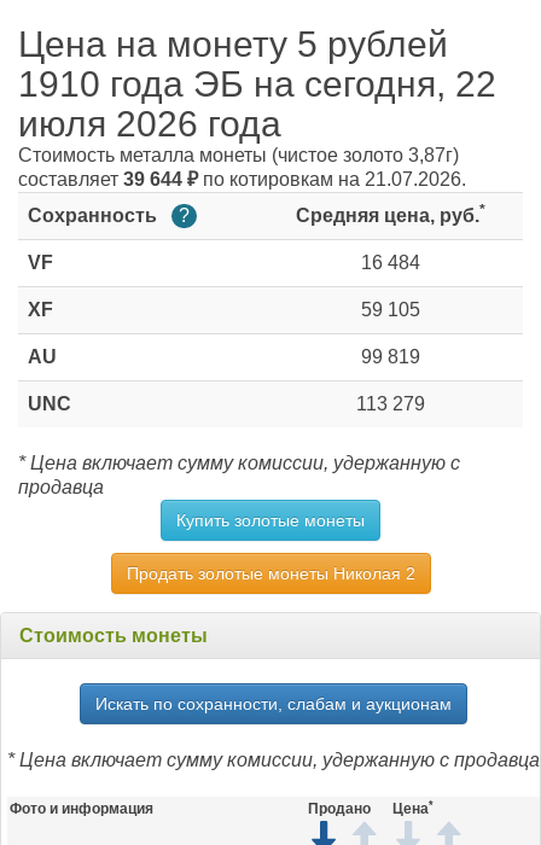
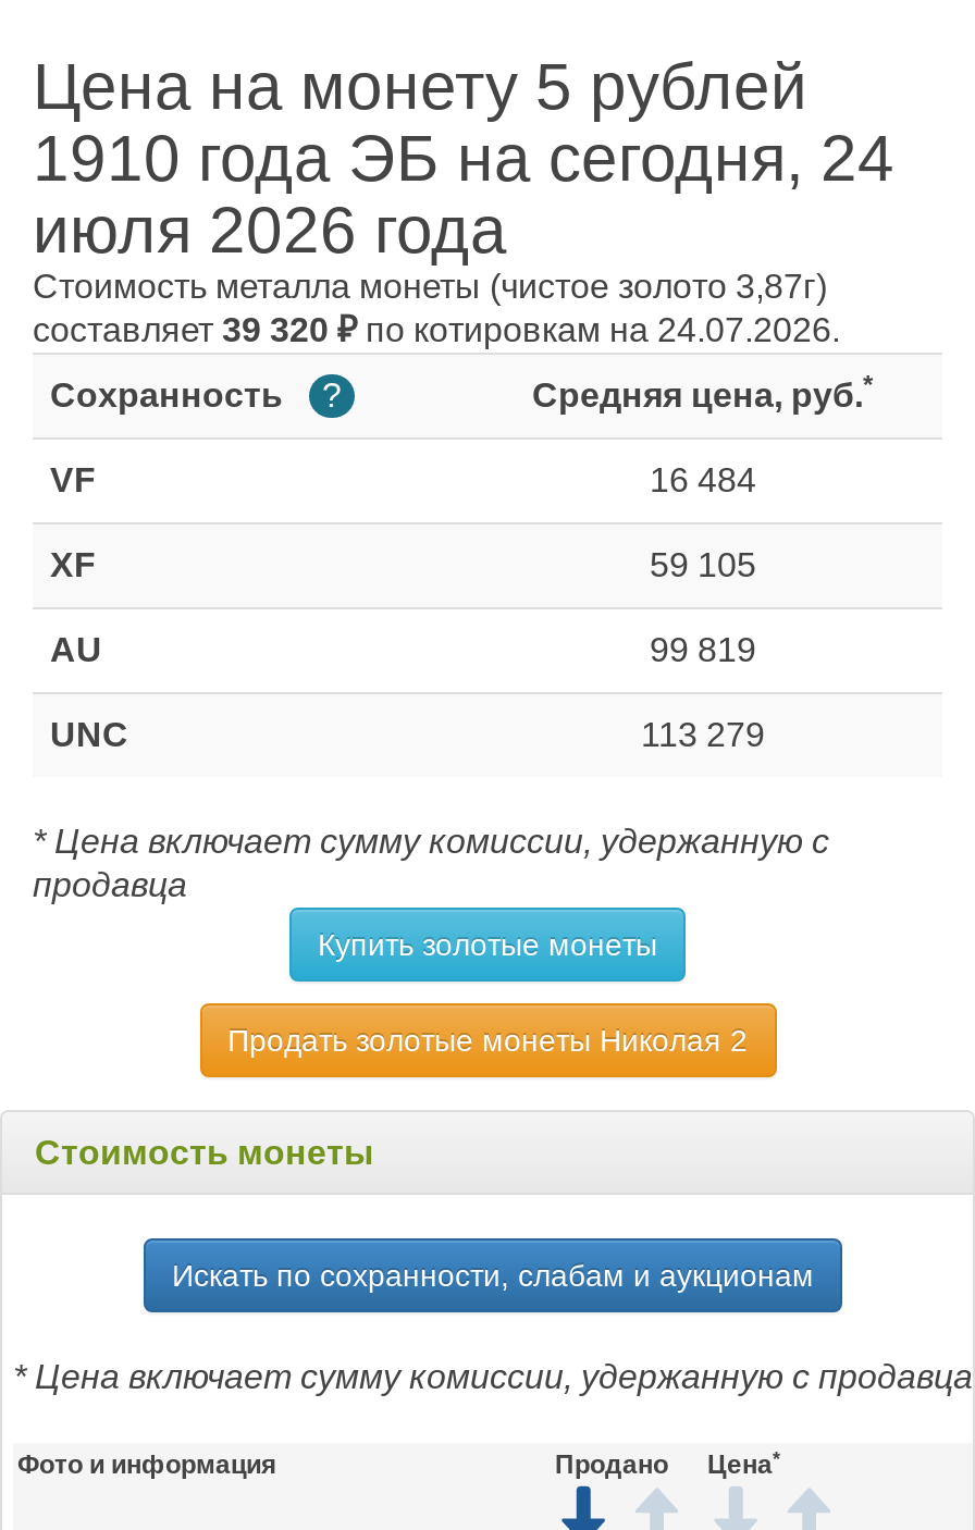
[18,64,496,104] 1910 года ЭБ на сегодня, 22 -> [33,122,894,194] 1910 года ЭБ на сегодня, 24
[18,169,466,190] составляет 39 644 ₽ по котировкам на 21.07.2026. -> [33,311,840,348] составляет 39 320 ₽ по котировкам на 24.07.2026.

